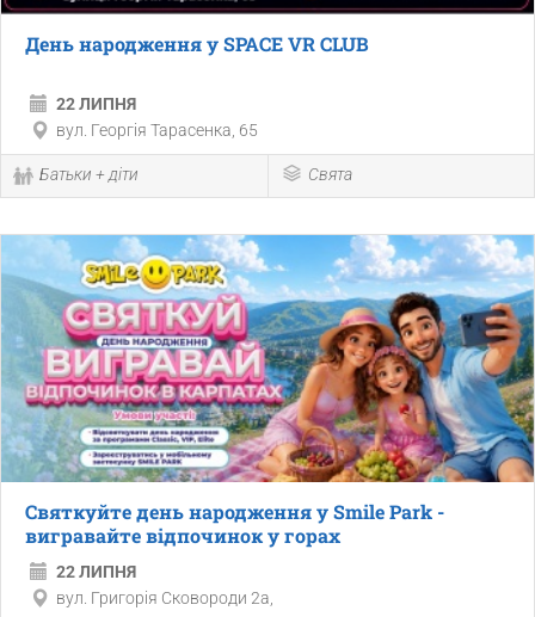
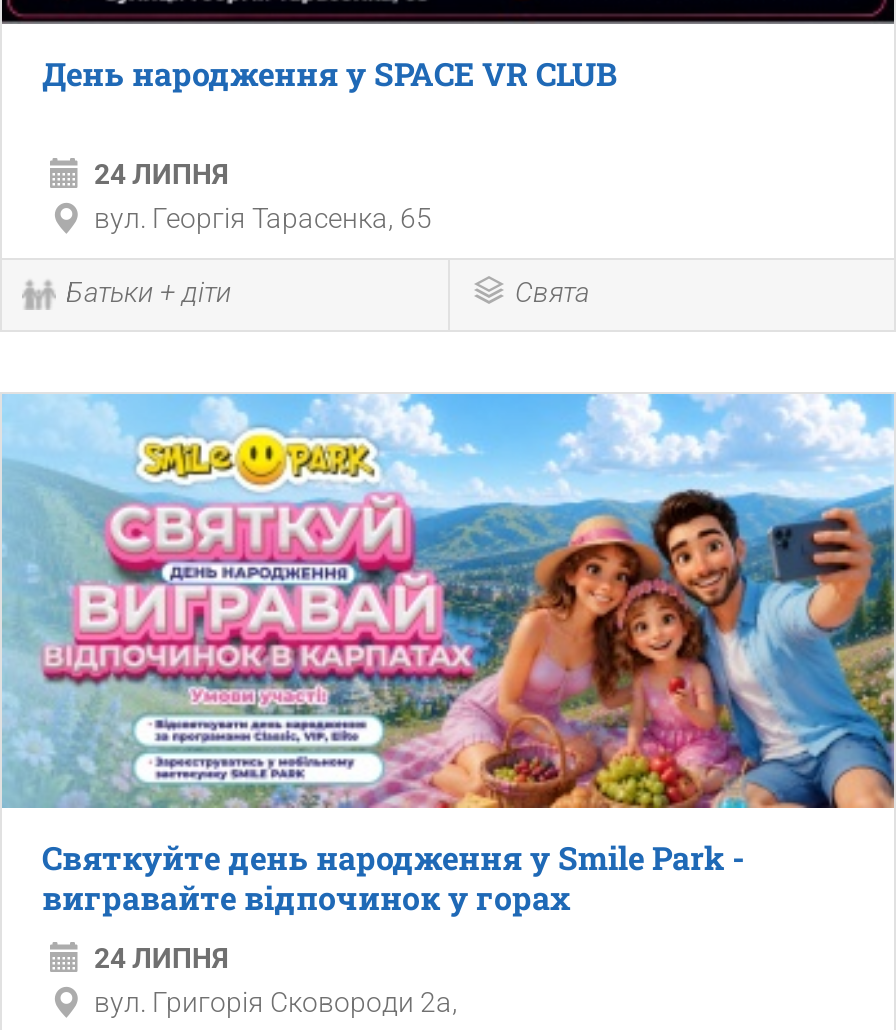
[56,95,136,114] 22 ЛИПНЯ -> [94,159,228,191] 24 ЛИПНЯ
[56,562,136,581] 22 ЛИПНЯ -> [94,941,228,973] 24 ЛИПНЯ

